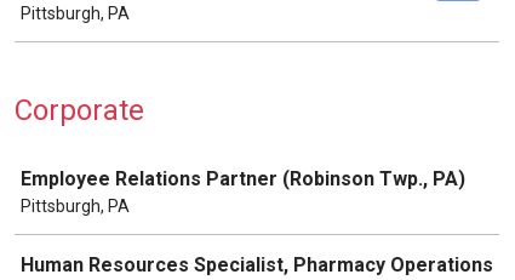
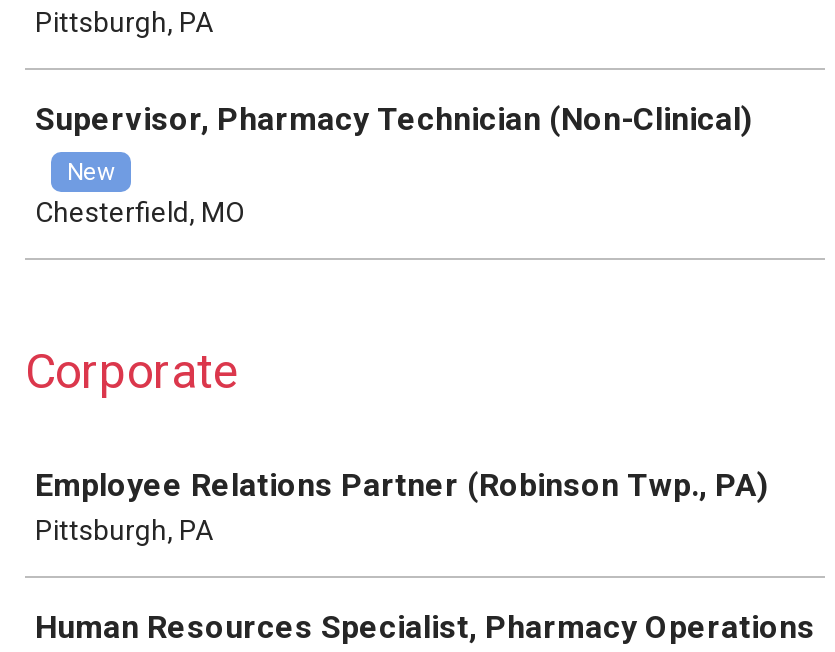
none -> [35,100,753,228] Supervisor, Pharmacy Technician (Non-Clinical) | New | Chesterfield, MO

